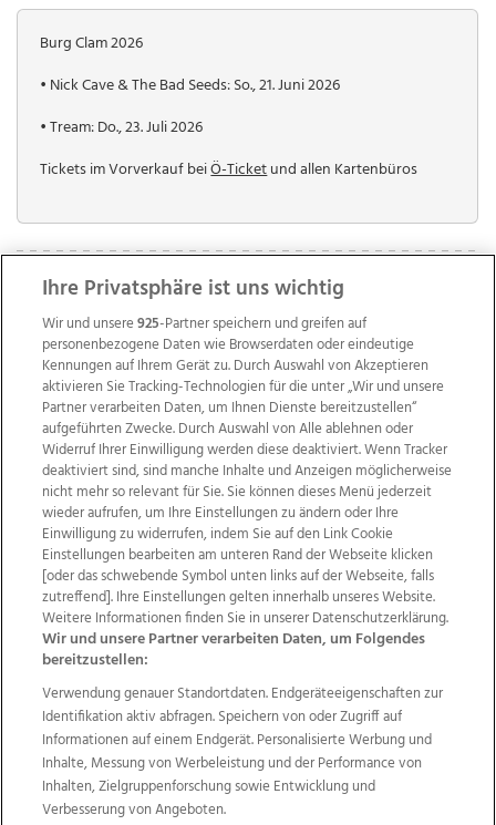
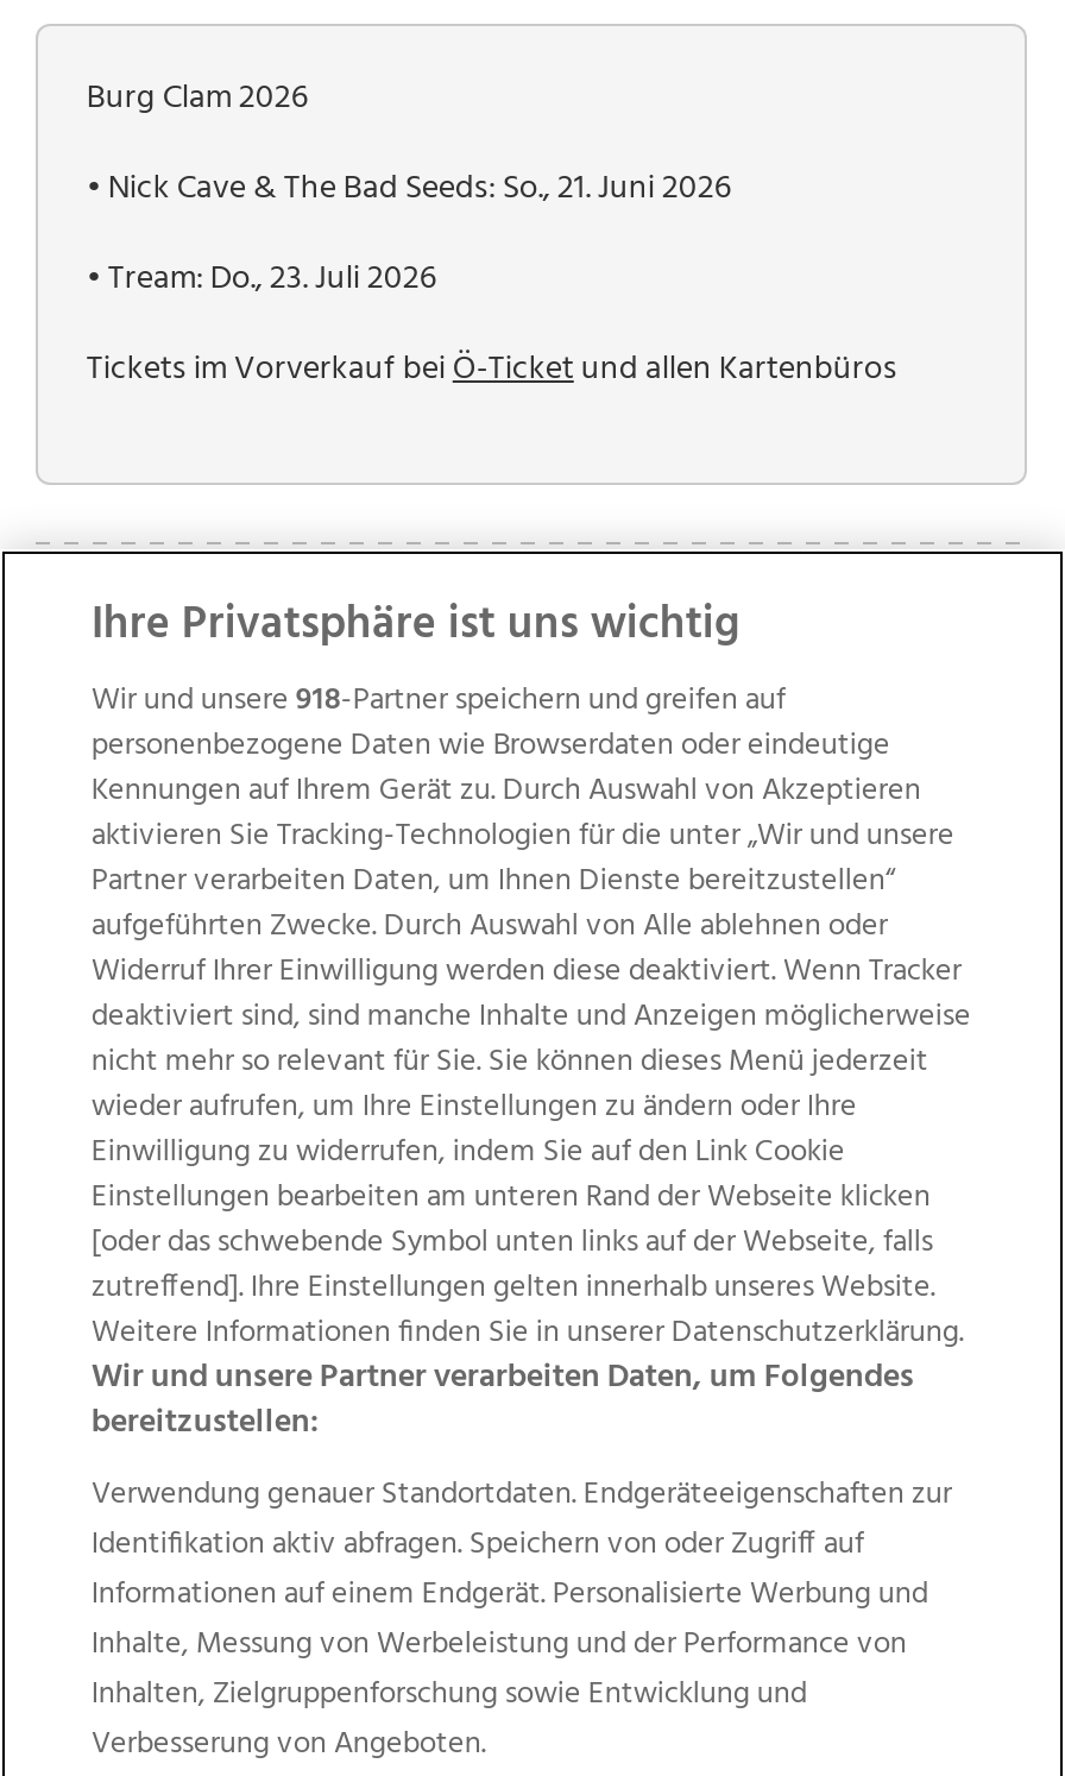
[43,312,367,336] Wir und unsere 925-Partner speichern und greifen auf -> [91,675,785,725] Wir und unsere 918-Partner speichern und greifen auf

